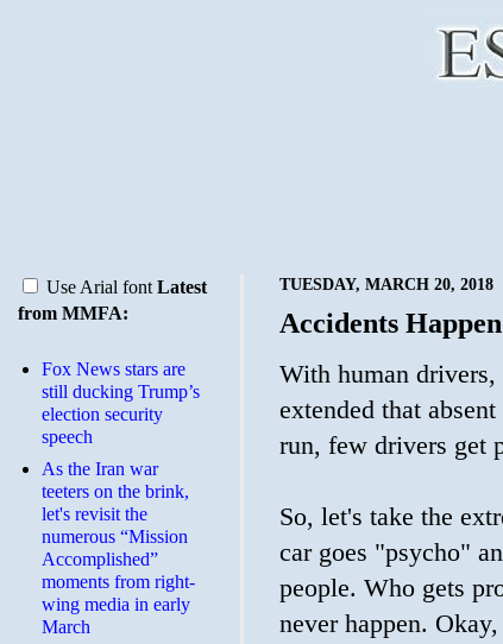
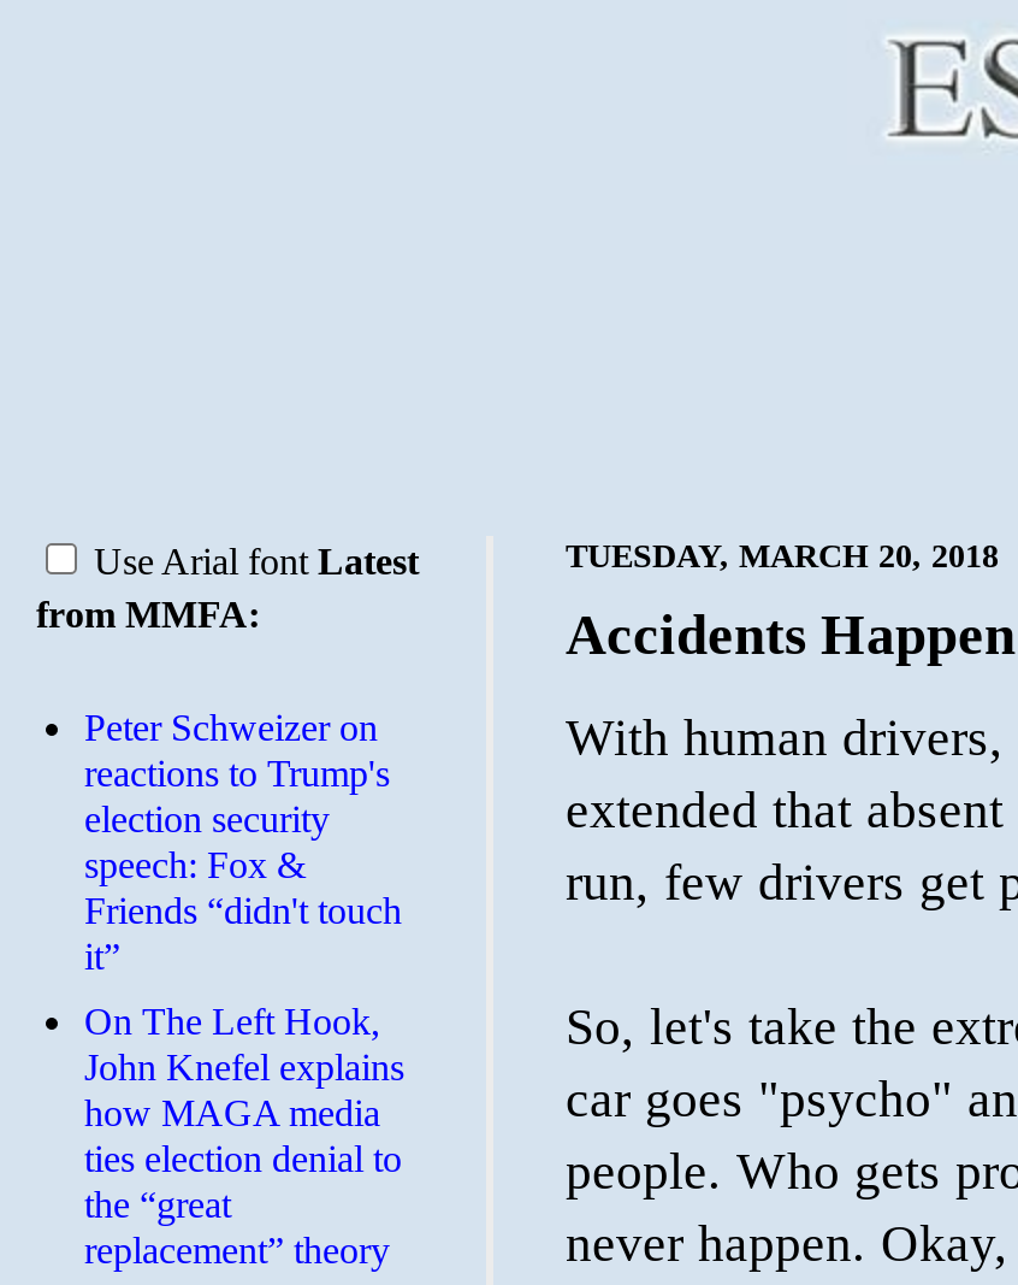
[42,359,200,402] Fox News stars are | still ducking Trump’s -> [84,707,390,794] Peter Schweizer on | reactions to Trump's
[42,427,93,447] speech -> [84,844,402,977] speech: Fox & | Friends “didn't touch | it”
[42,459,195,637] As the Iran war | teeters on the brink, | let's revisit the | numerous “Mission | Accomplished” | moments from right- | wing media in early | March -> [84,1001,404,1271] On The Left Hook, | John Knefel explains | how MAGA media | ties election denial to | the “great | replacement” theory

